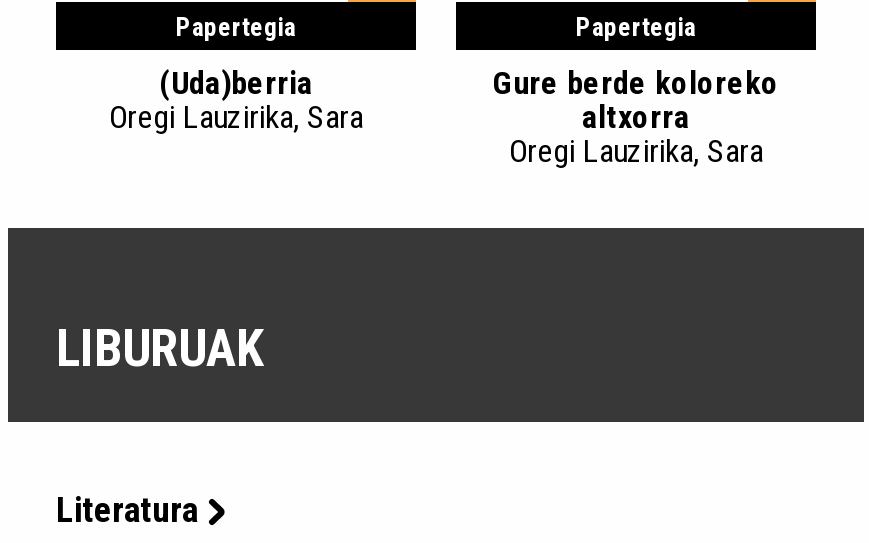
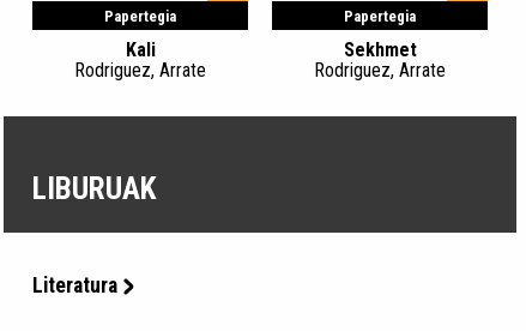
[109,64,363,136] (Uda)berria | Oregi Lauzirika, Sara -> [74,38,206,81] Kali | Rodriguez, Arrate
[493,64,779,170] Gure berde koloreko | altxorra | Oregi Lauzirika, Sara -> [314,38,446,81] Sekhmet | Rodriguez, Arrate

